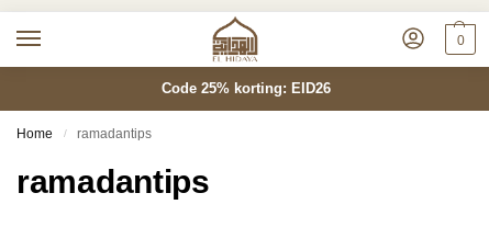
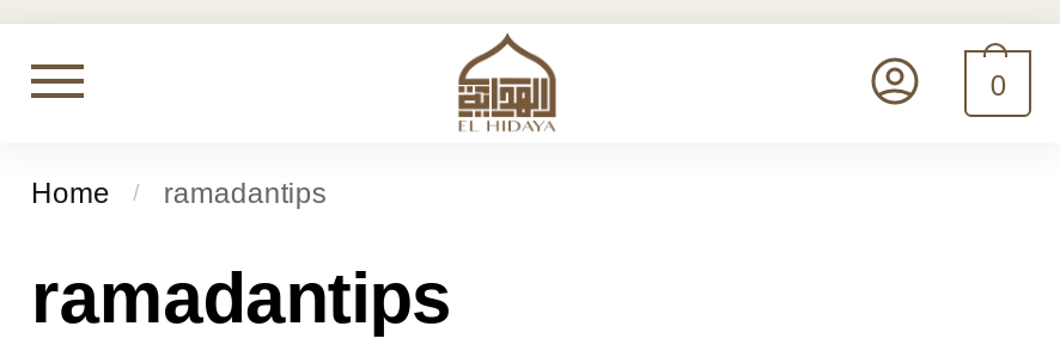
[162,80,331,97] Code 25% korting: EID26 -> none

